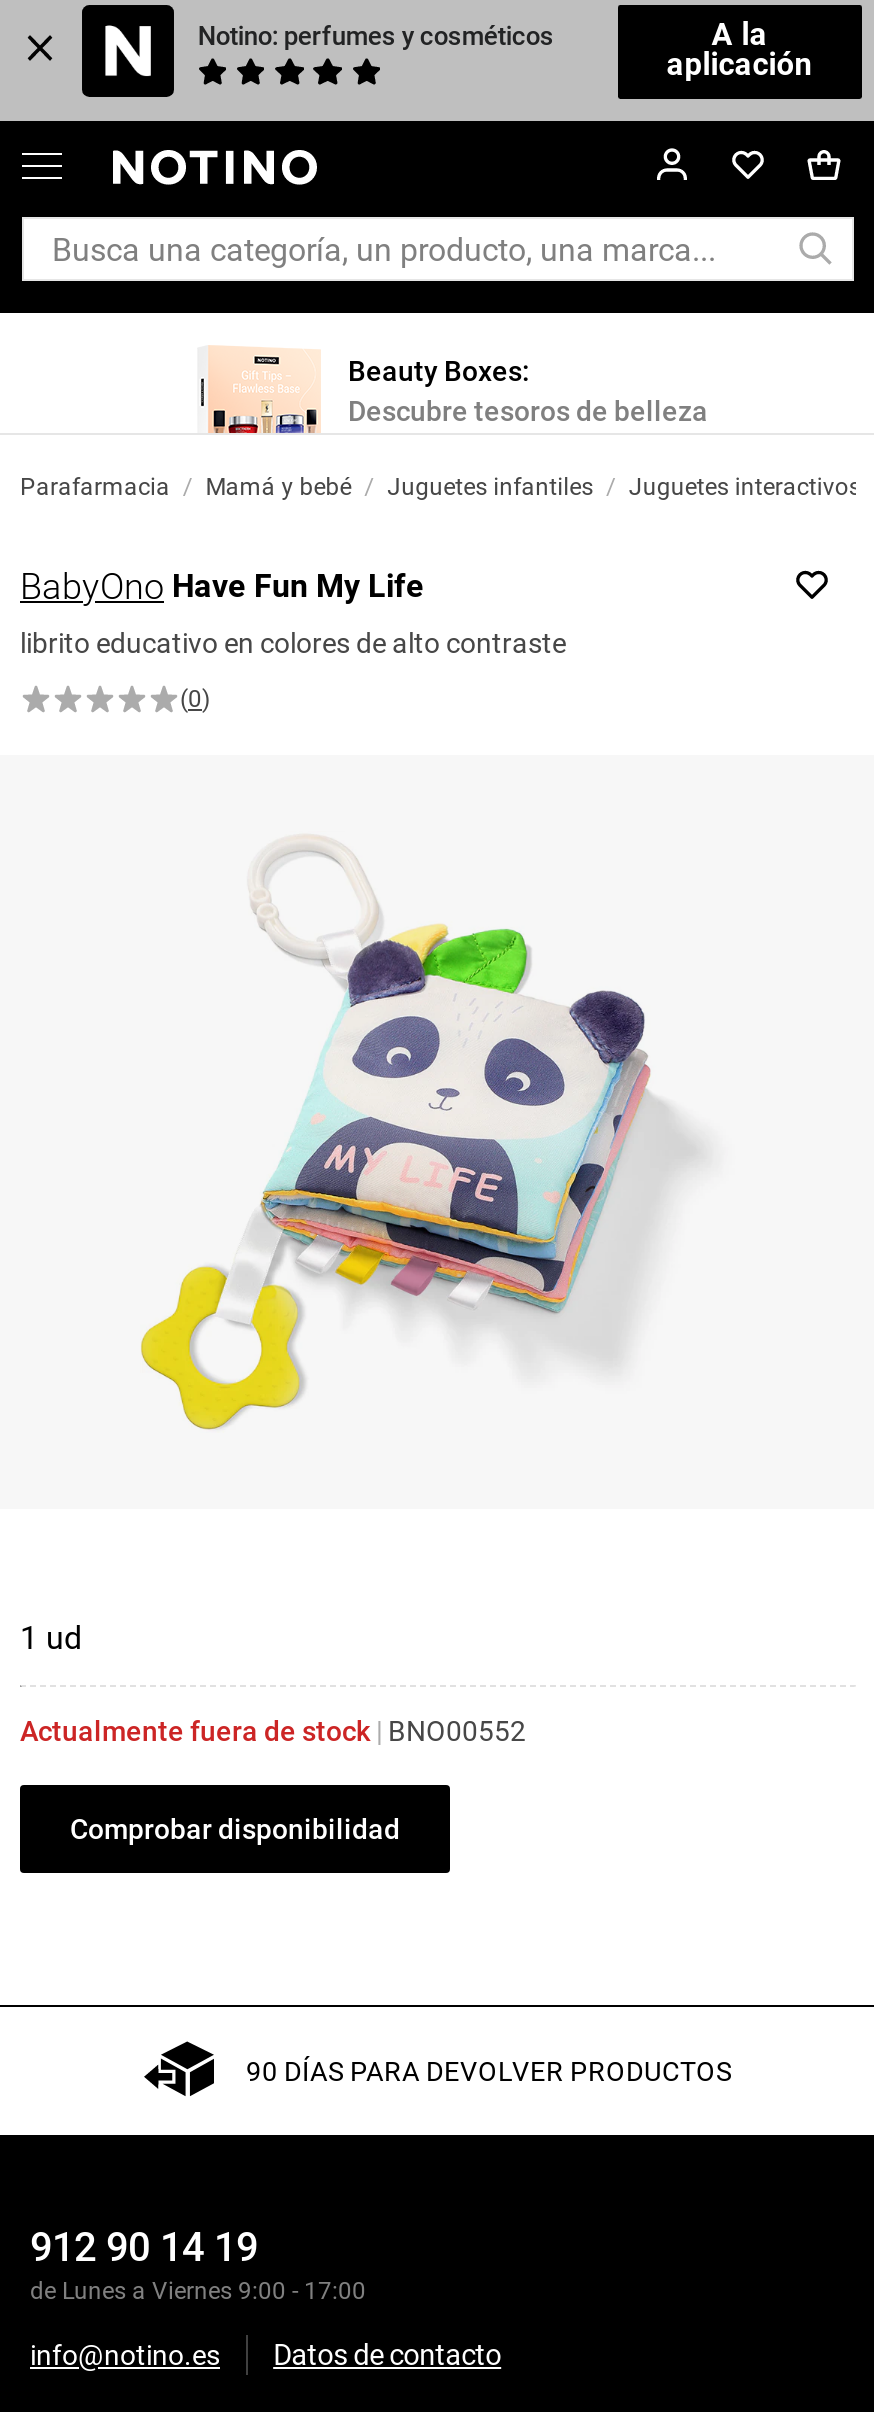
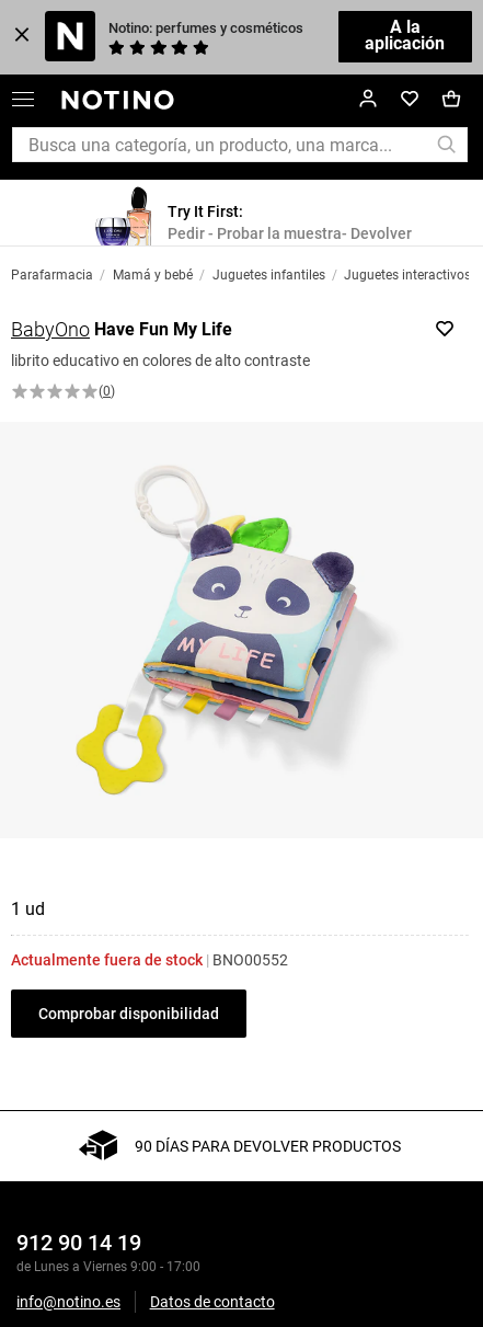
[174,327,708,435] [image] | Beauty Boxes: | Descubre tesoros de belleza -> [94,186,411,247] [image] | Try It First: | Pedir - Probar la muestra- Devolver

